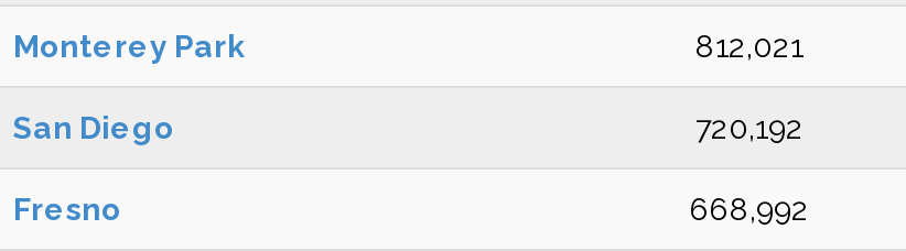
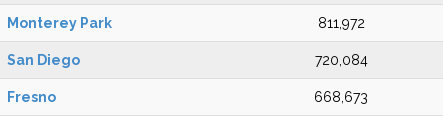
[695,29,803,64] 812,021 -> [317,15,364,31] 811,972
[695,110,803,145] 720,192 -> [314,52,367,68] 720,084
[690,192,809,227] 668,992 -> [314,89,368,105] 668,673

